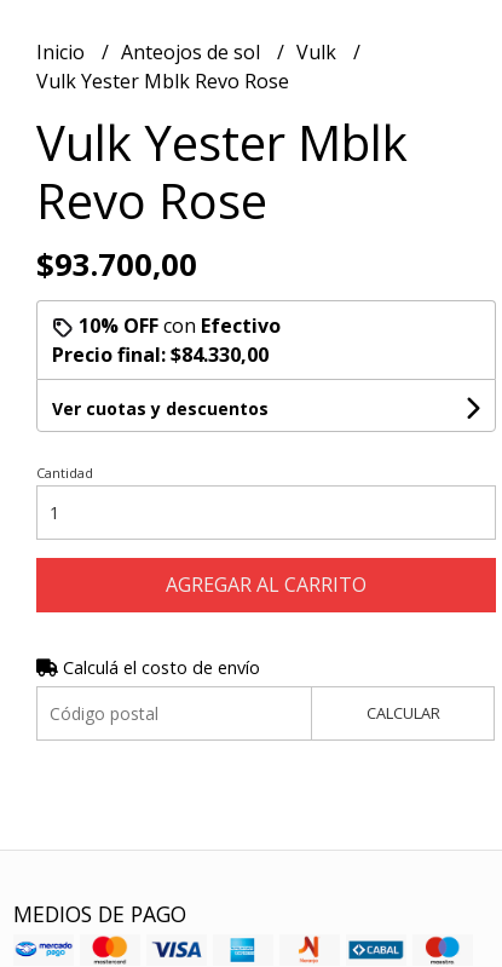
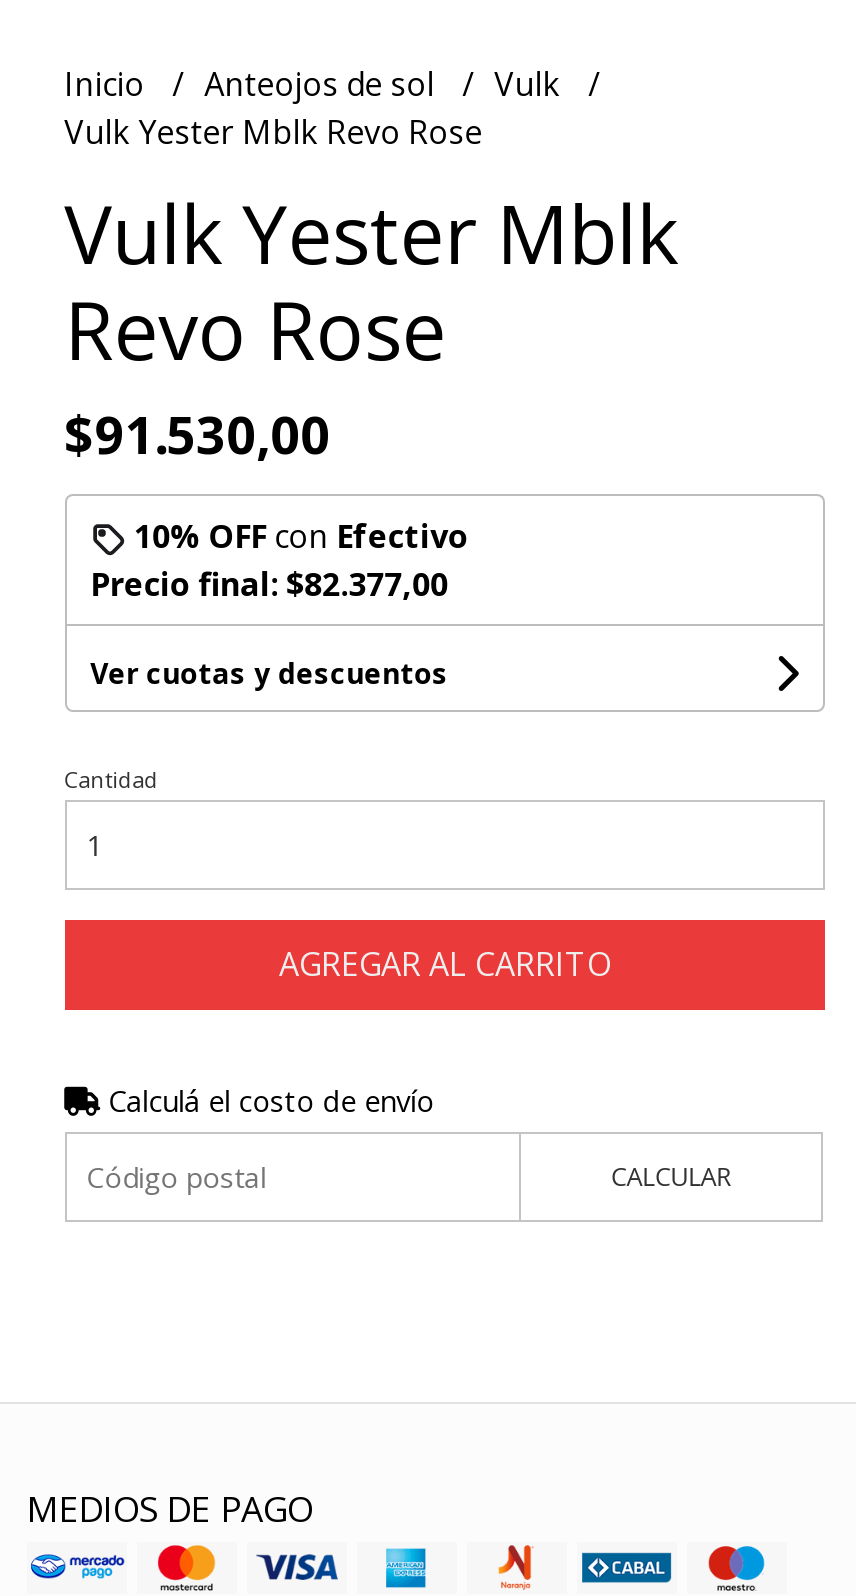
[36,244,197,286] $93.700,00 -> [64,401,330,471] $91.530,00
[52,342,268,368] Precio final: $84.330,00 -> [90,563,448,607] Precio final: $82.377,00

